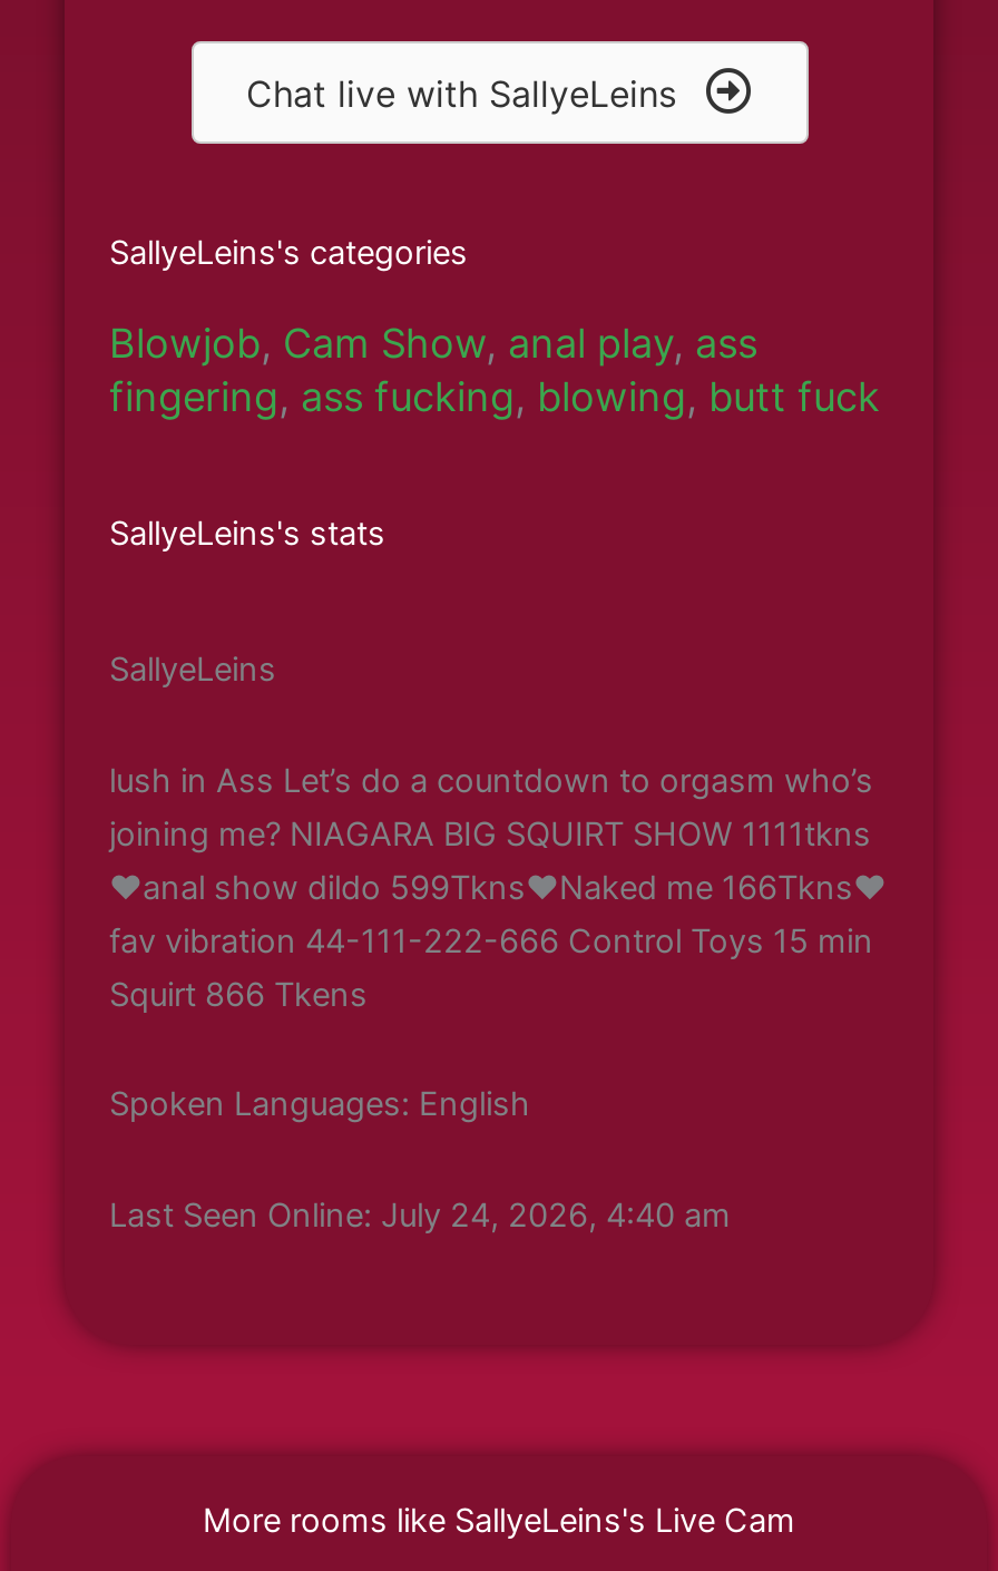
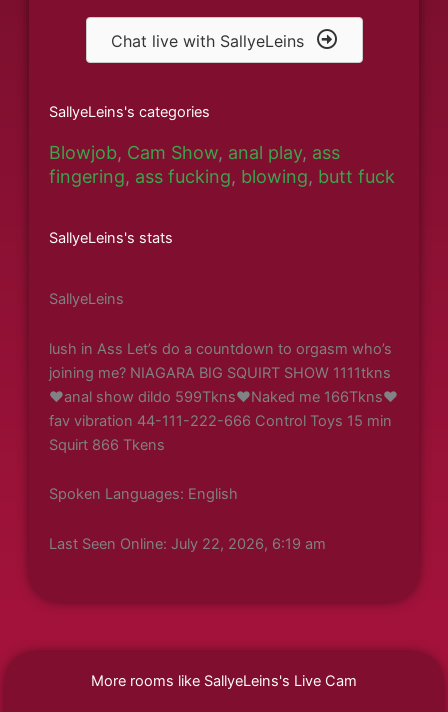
[109,1196,731,1236] Last Seen Online: July 24, 2026, 4:40 am -> [49,535,326,553] Last Seen Online: July 22, 2026, 6:19 am

